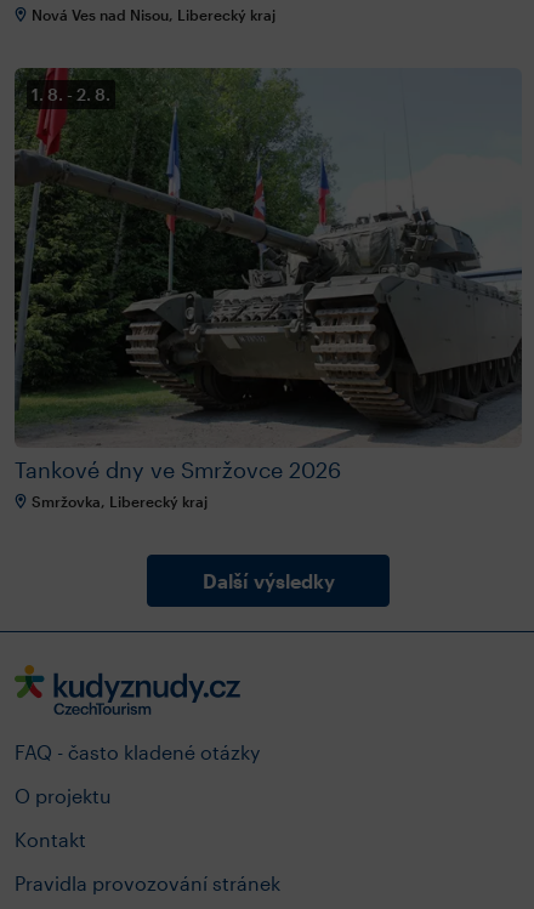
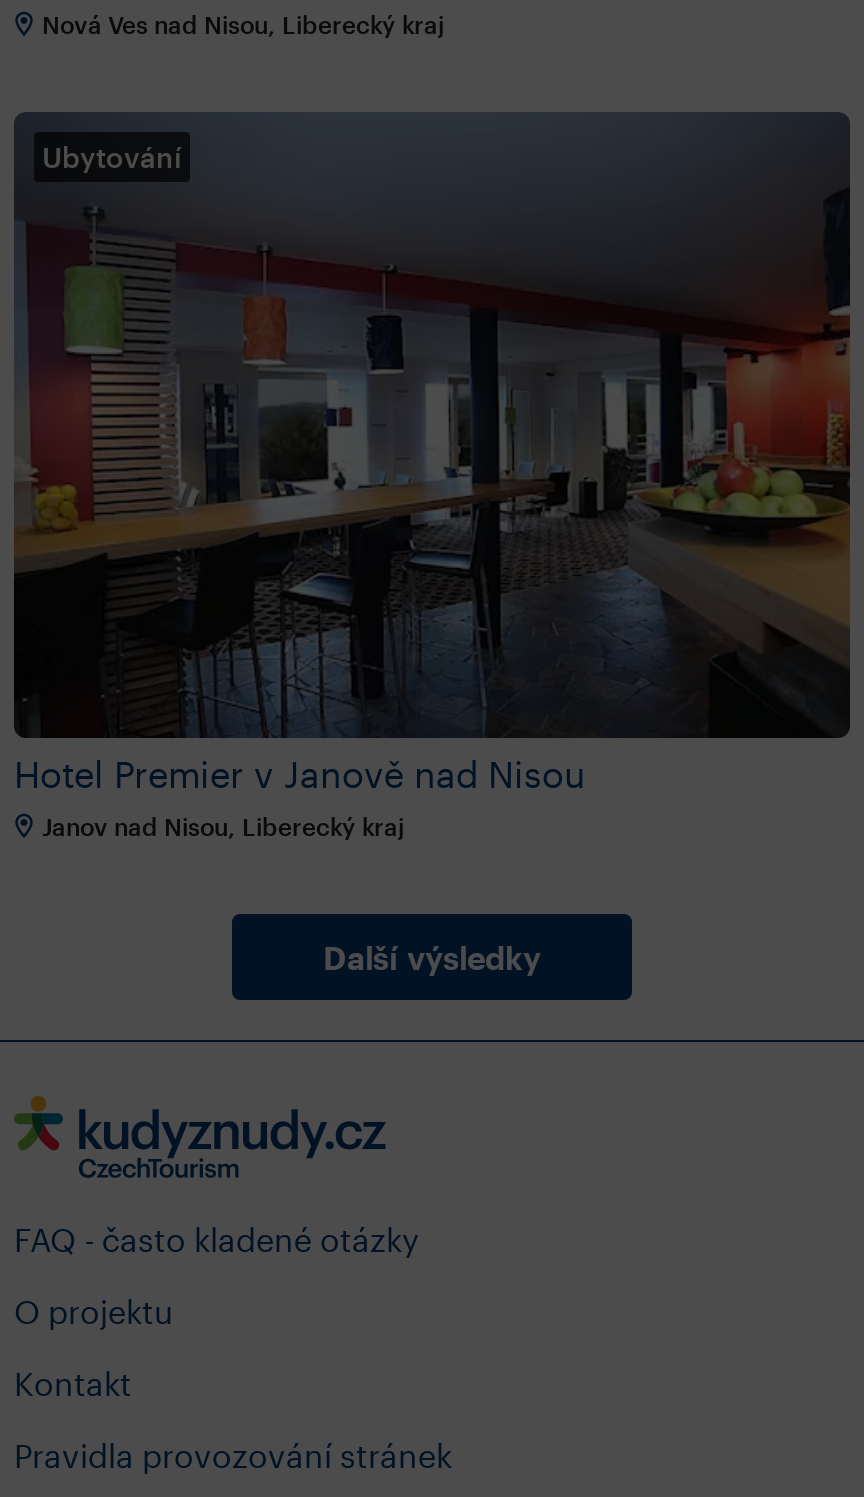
[13,67,523,448] [image] | 1. 8. | 2. 8. -> [12,112,852,740] [image] | Ubytování
[15,456,341,510] Tankové dny ve Smržovce 2026 | Smržovka, Liberecký kraj -> [14,752,586,840] Hotel Premier v Janově nad Nisou | Janov nad Nisou, Liberecký kraj

